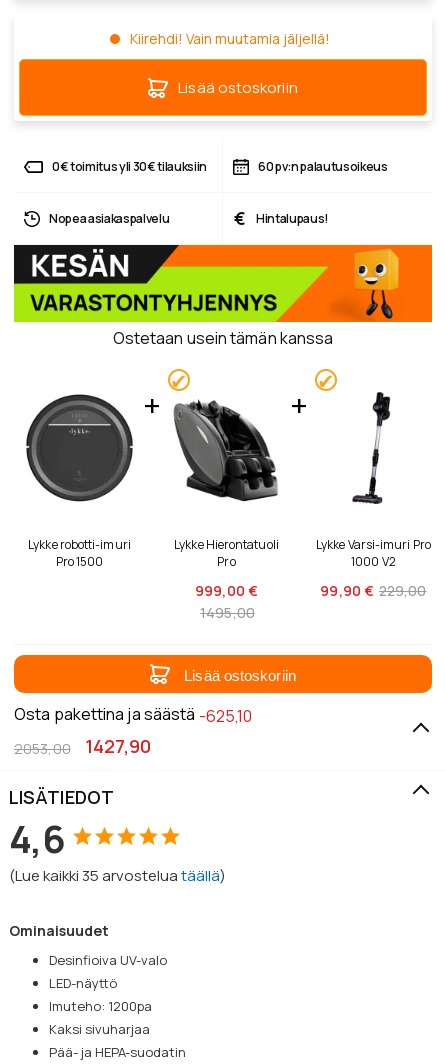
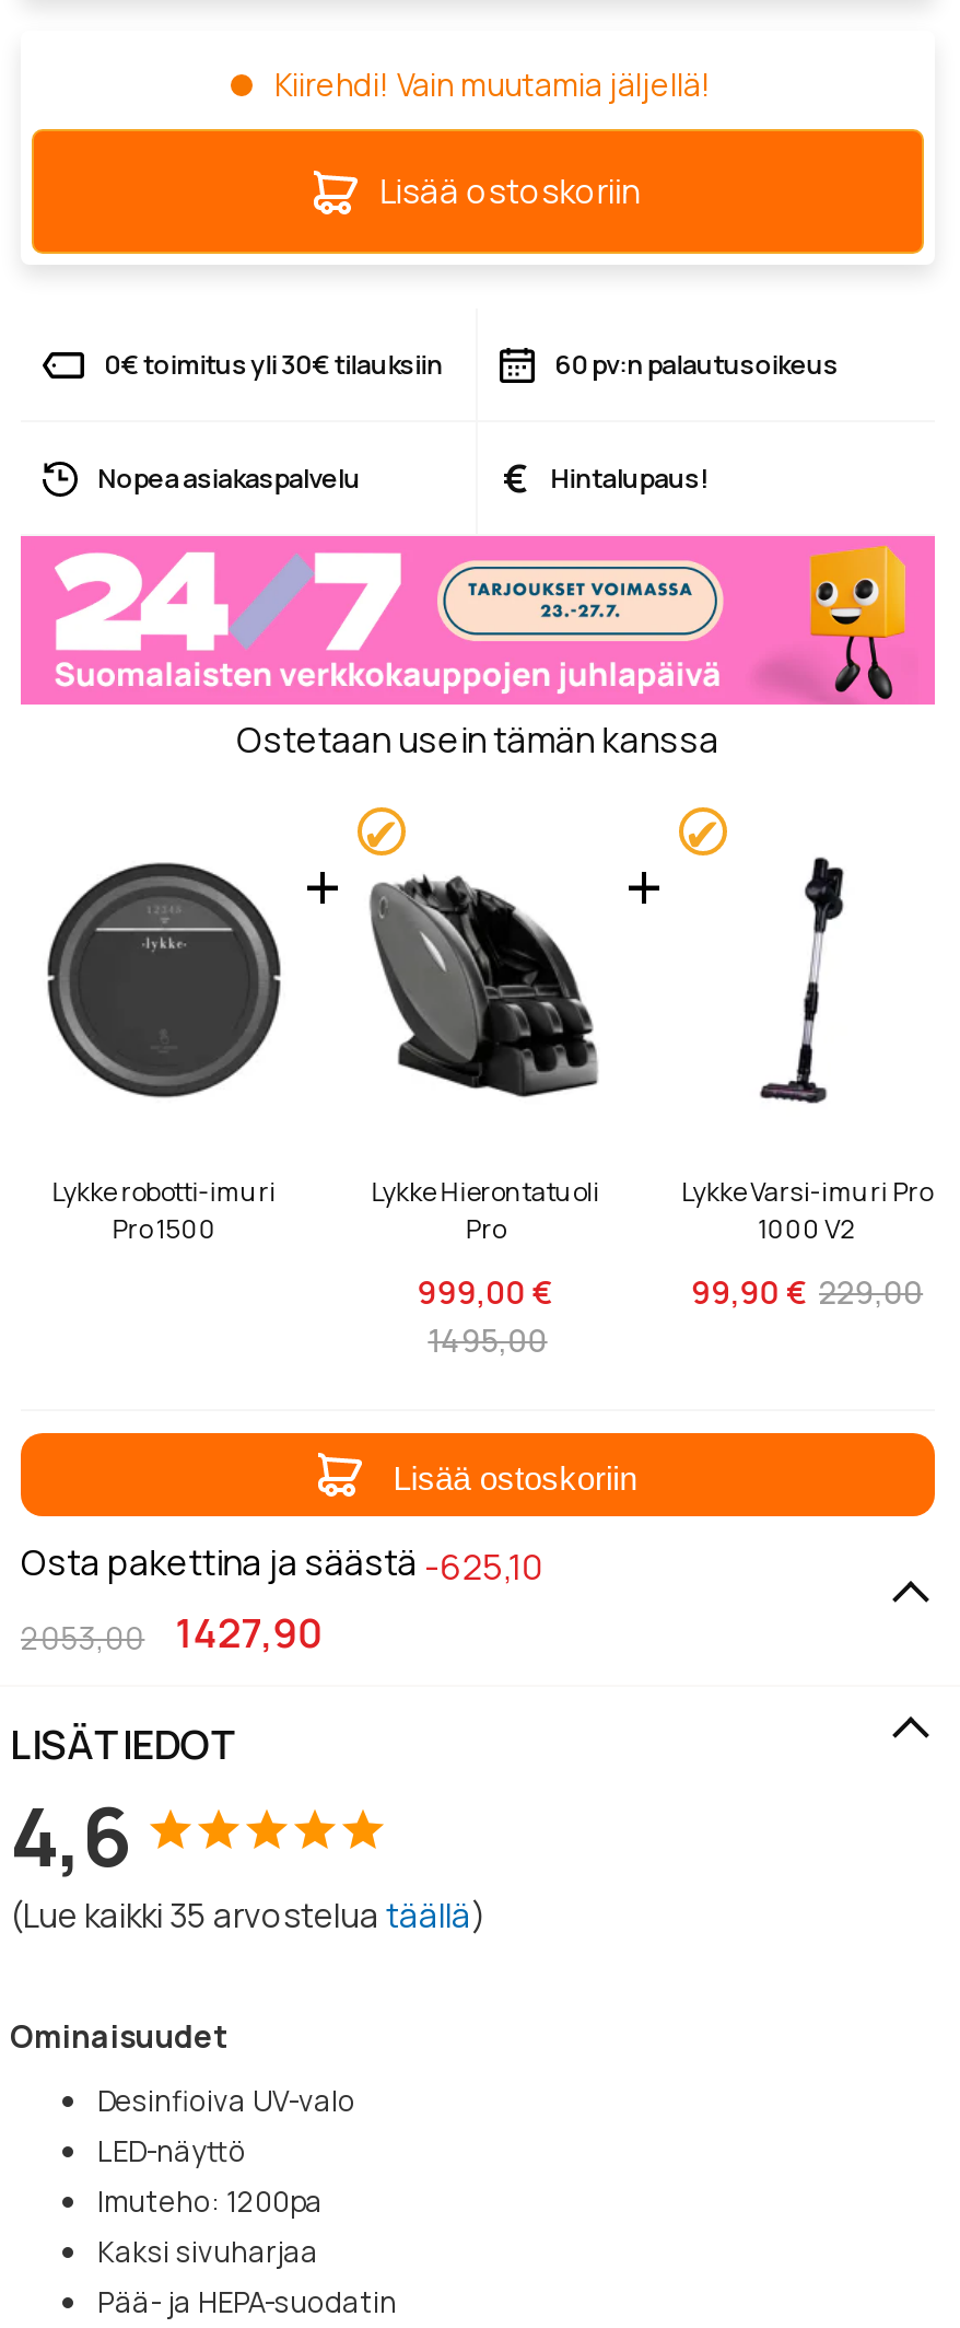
[13,244,433,323] [image] -> [19,534,937,707] [image]

